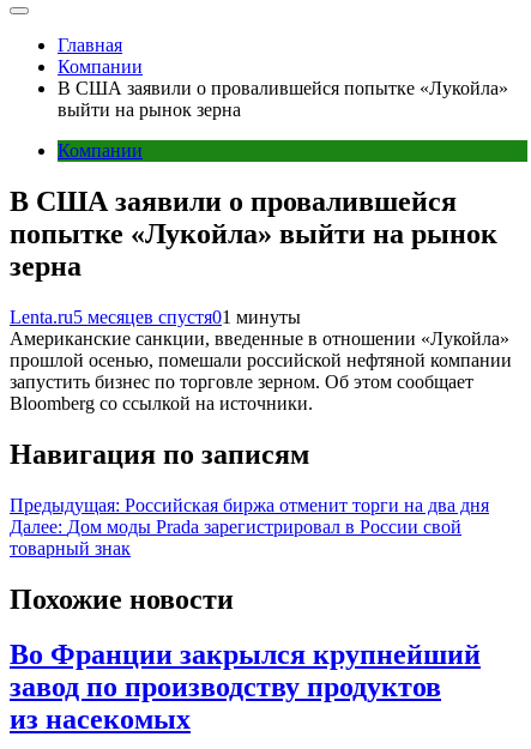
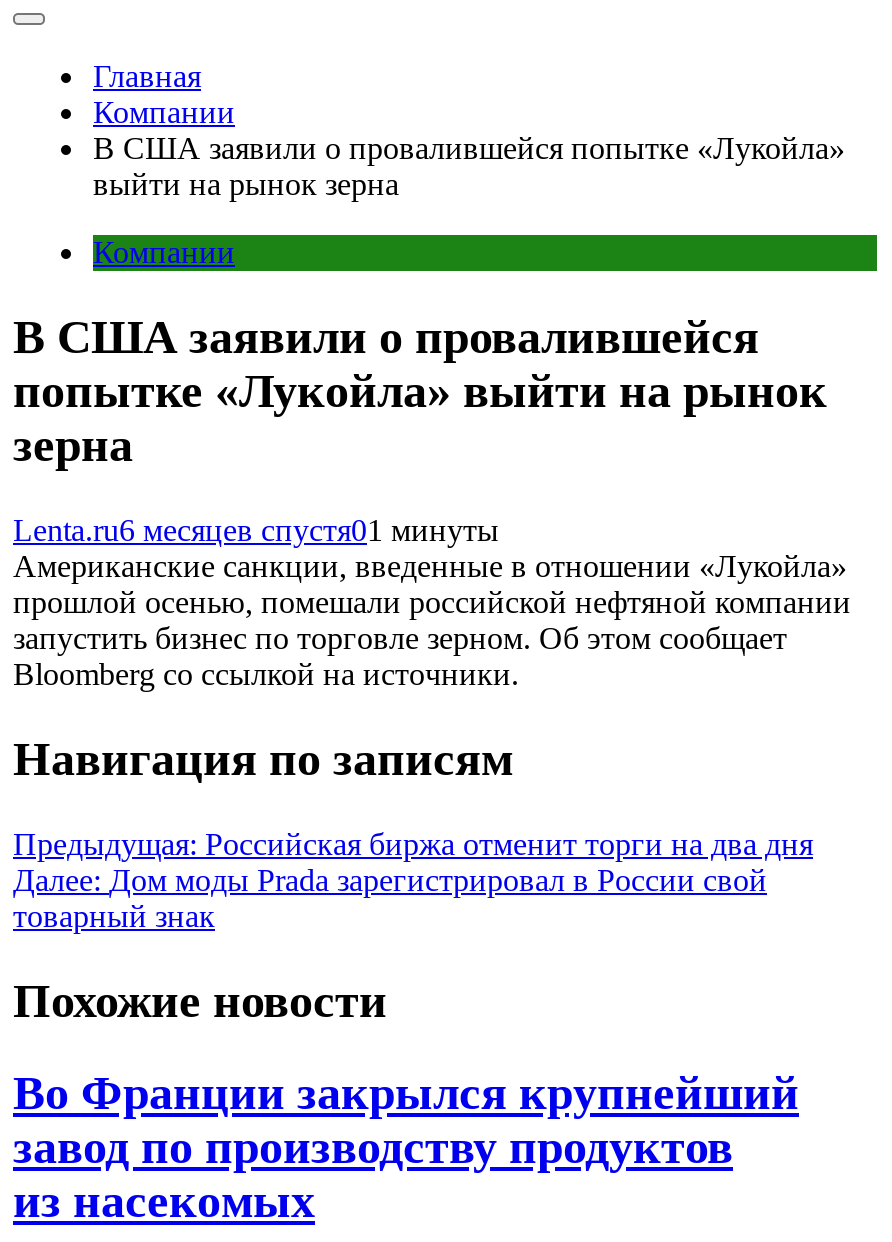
[10,307,301,327] Lenta.ru5 месяцев спустя01 минуты -> [13,513,499,547] Lenta.ru6 месяцев спустя01 минуты

